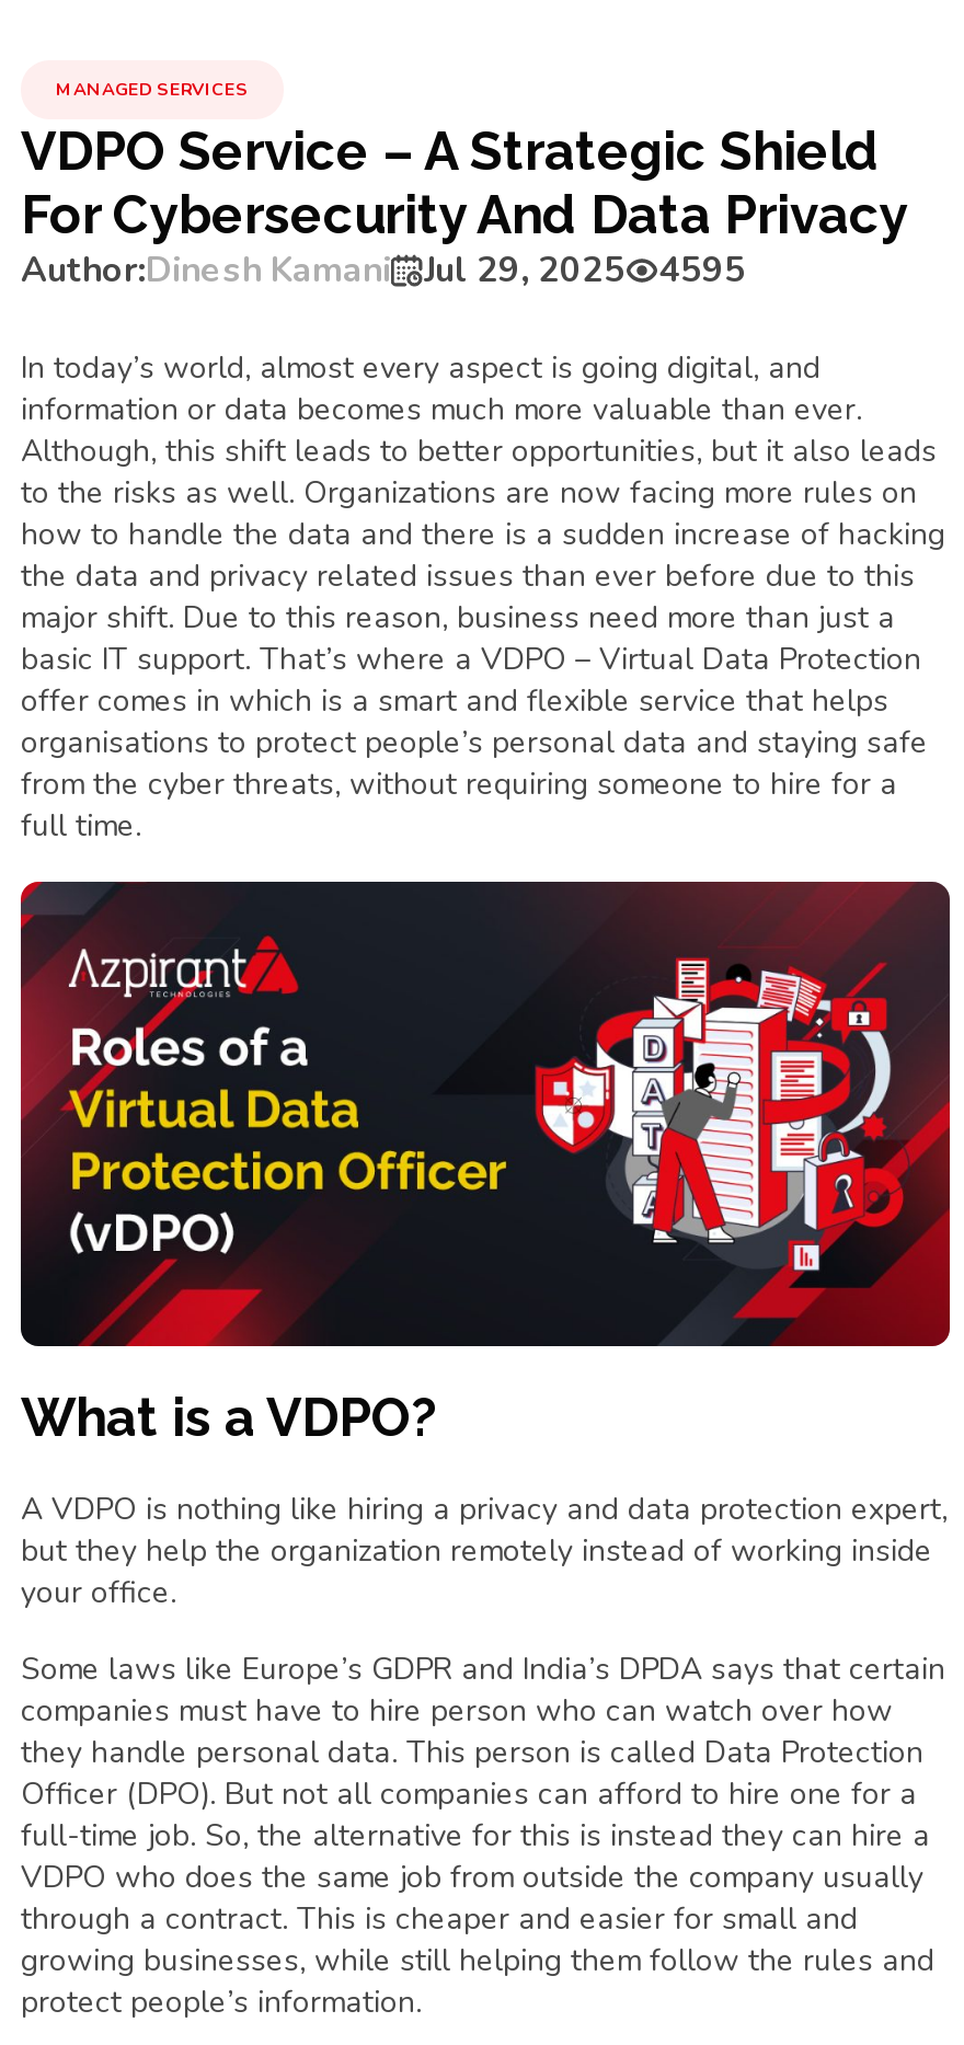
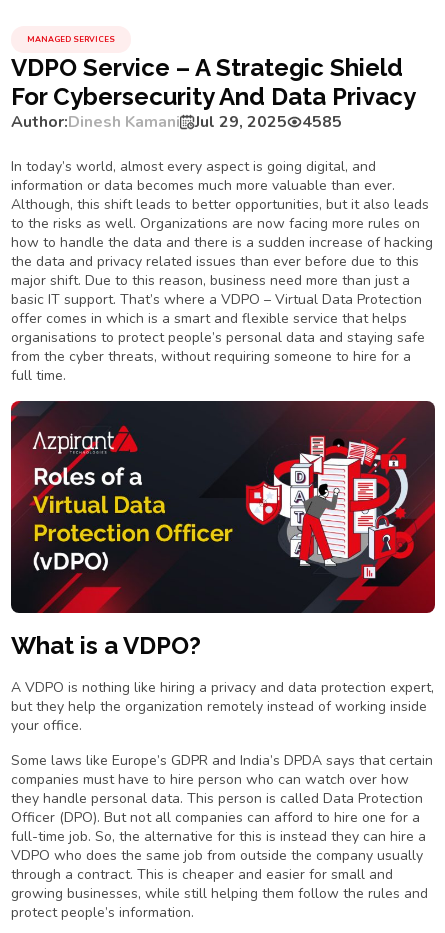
[21,247,746,296] Author:Dinesh Kamani Jul 29, 2025 4595 -> [11,111,342,133] Author:Dinesh Kamani Jul 29, 2025 4585

